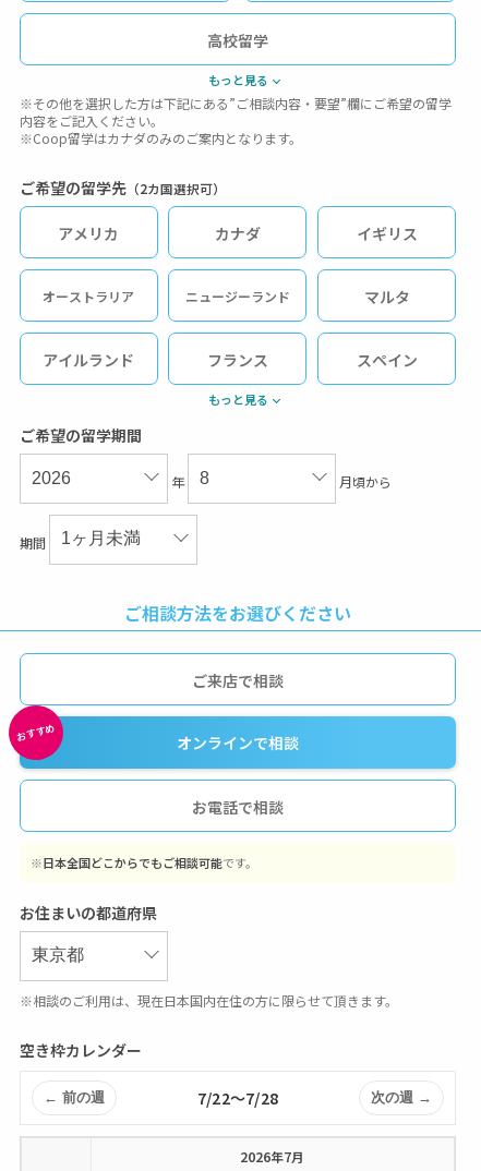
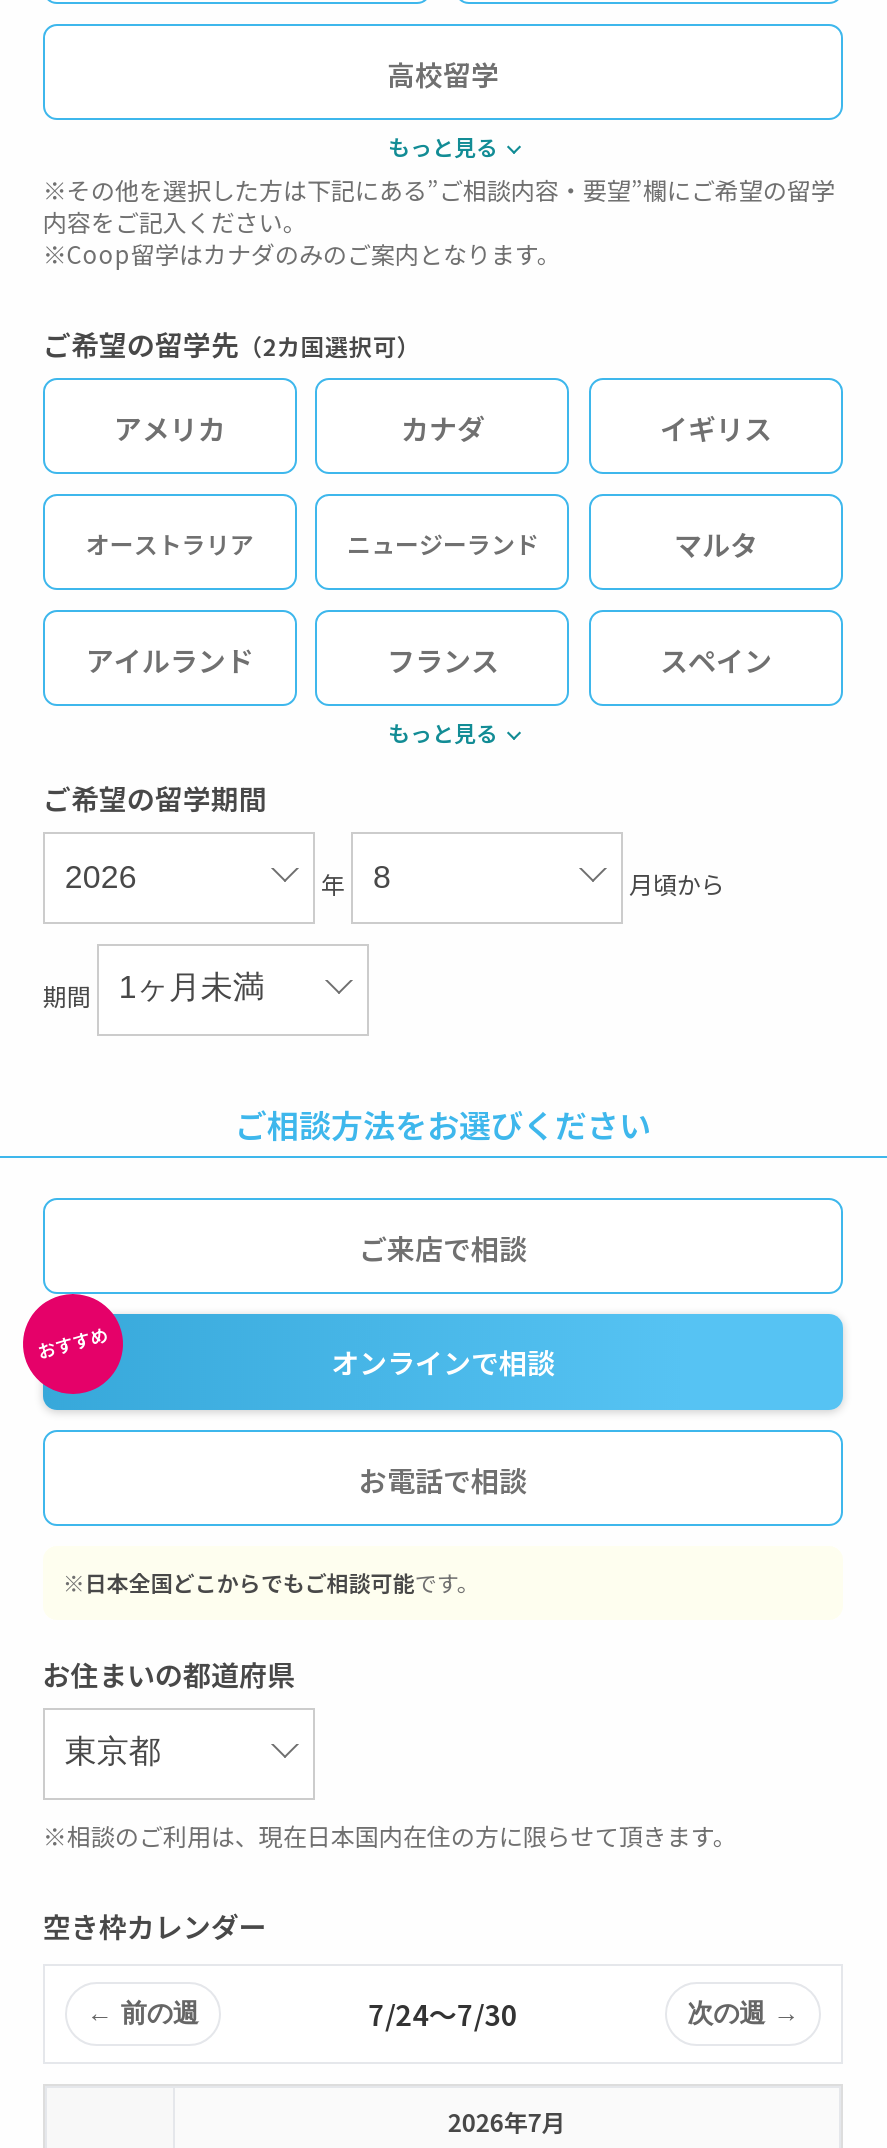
[197,1087,278,1109] 7/22〜7/28 -> [368,1994,518,2034] 7/24〜7/30

